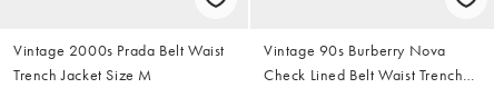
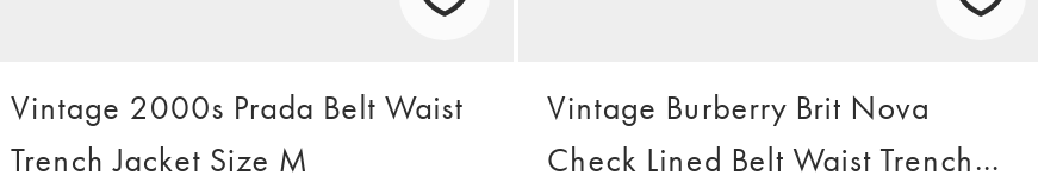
[264,40,446,60] Vintage 90s Burberry Nova -> [547,85,930,128] Vintage Burberry Brit Nova

